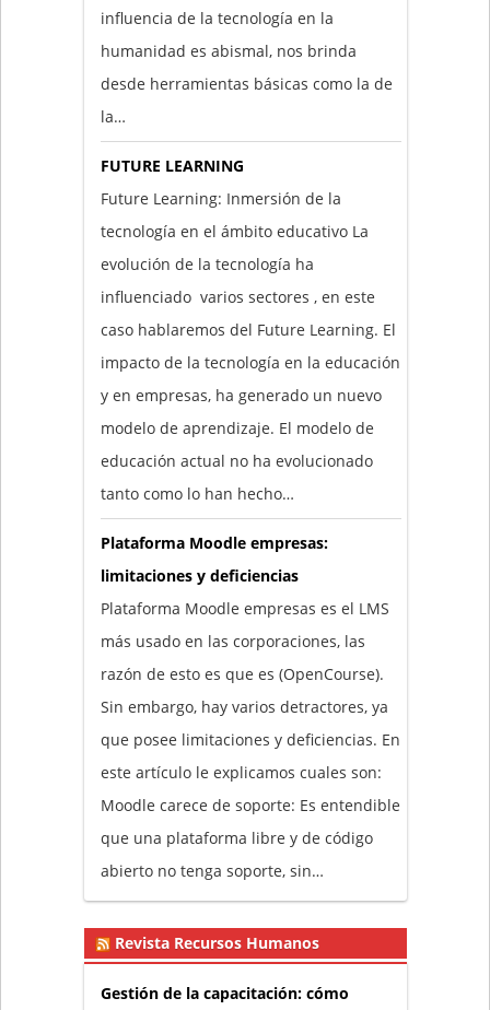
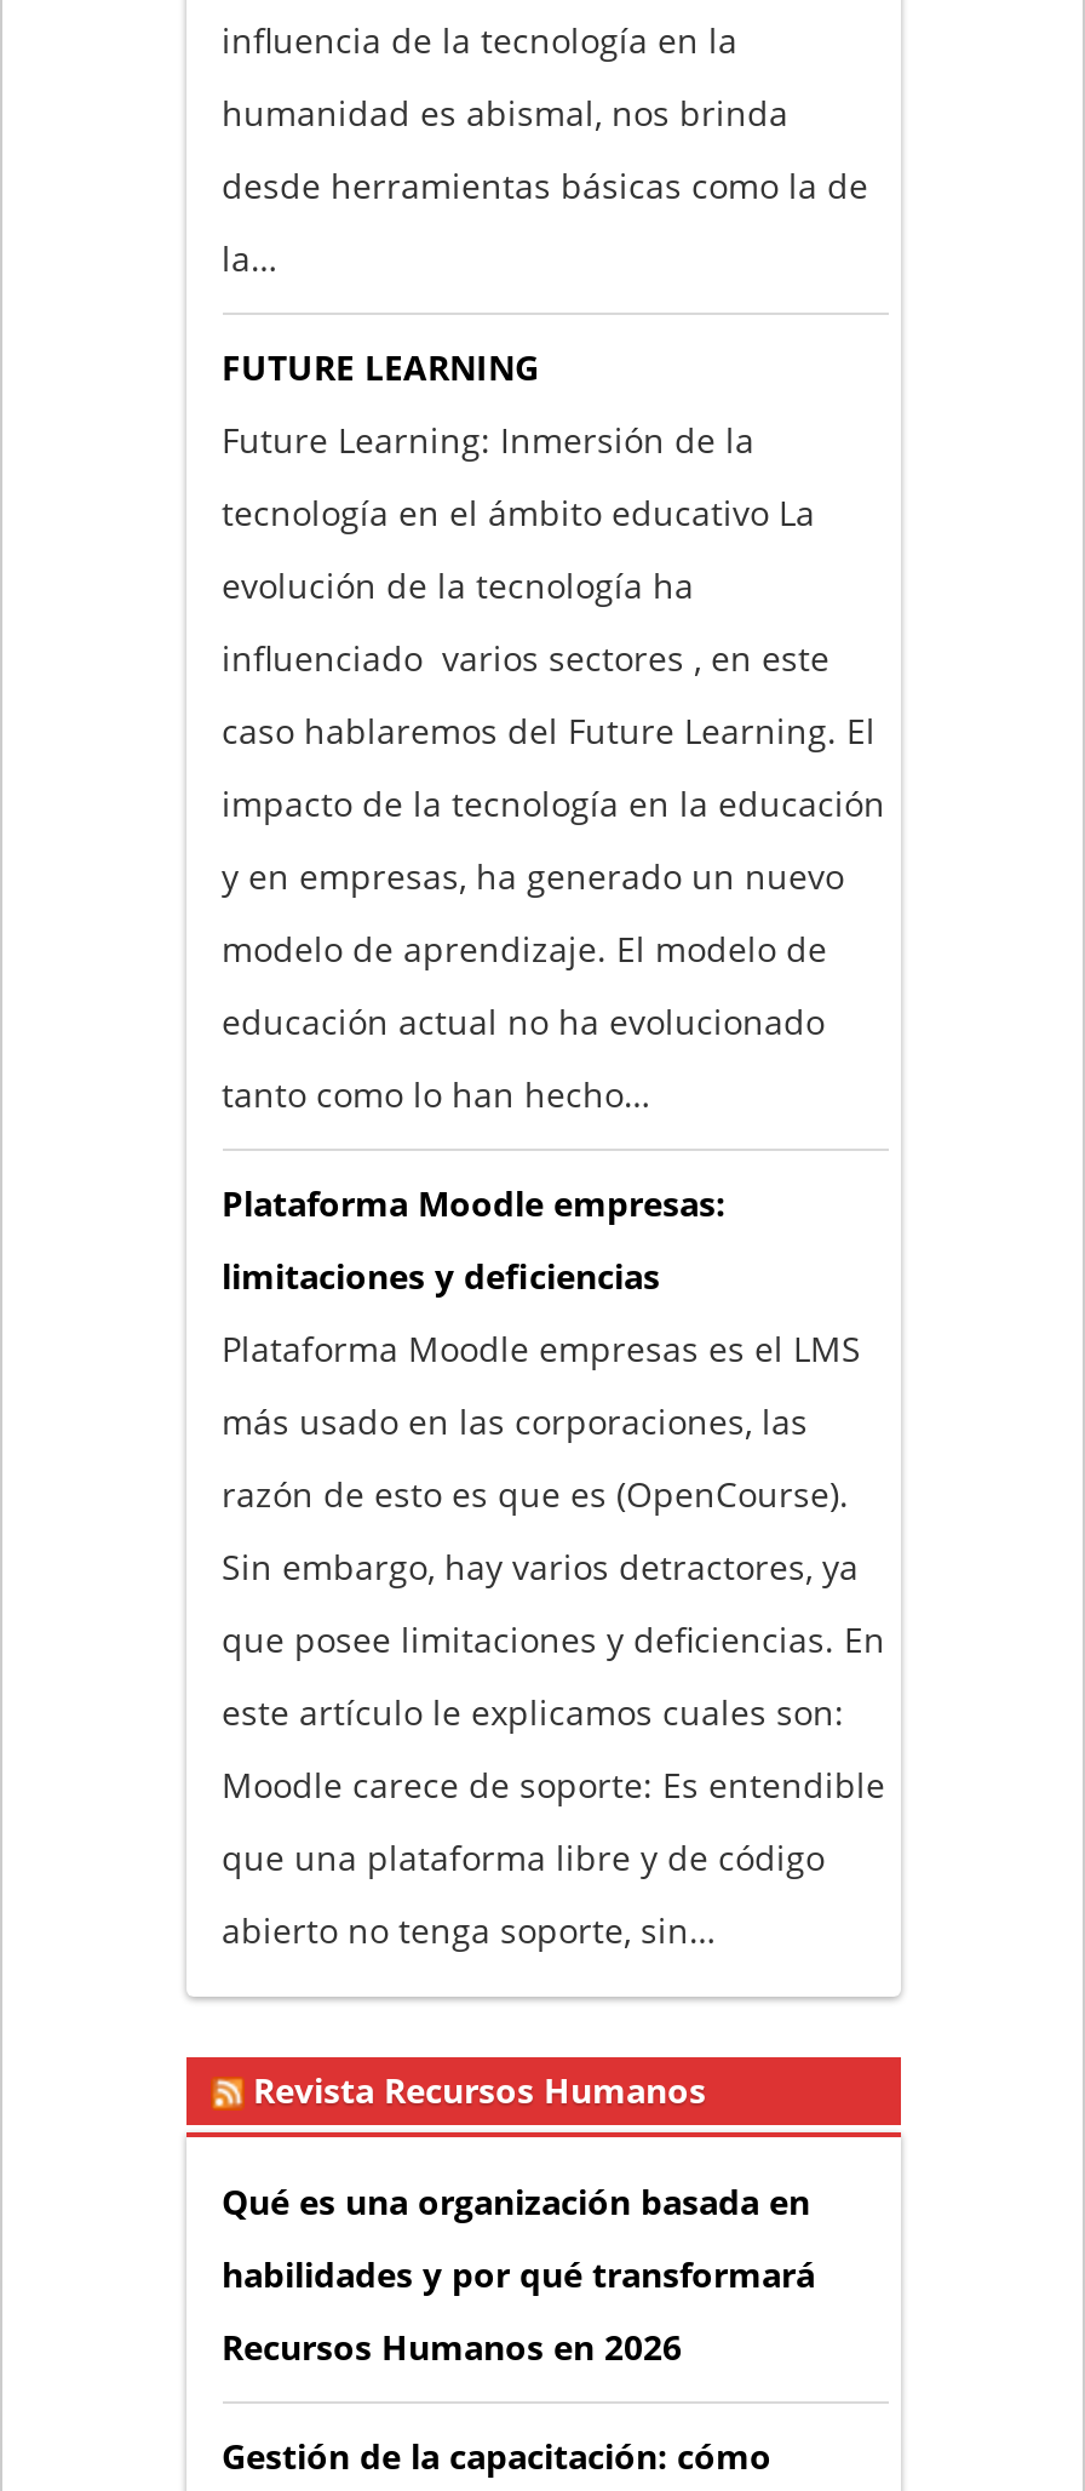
none -> [222,2178,815,2369] Qué es una organización basada en | habilidades y por qué transformará | Recursos Humanos en 2026

